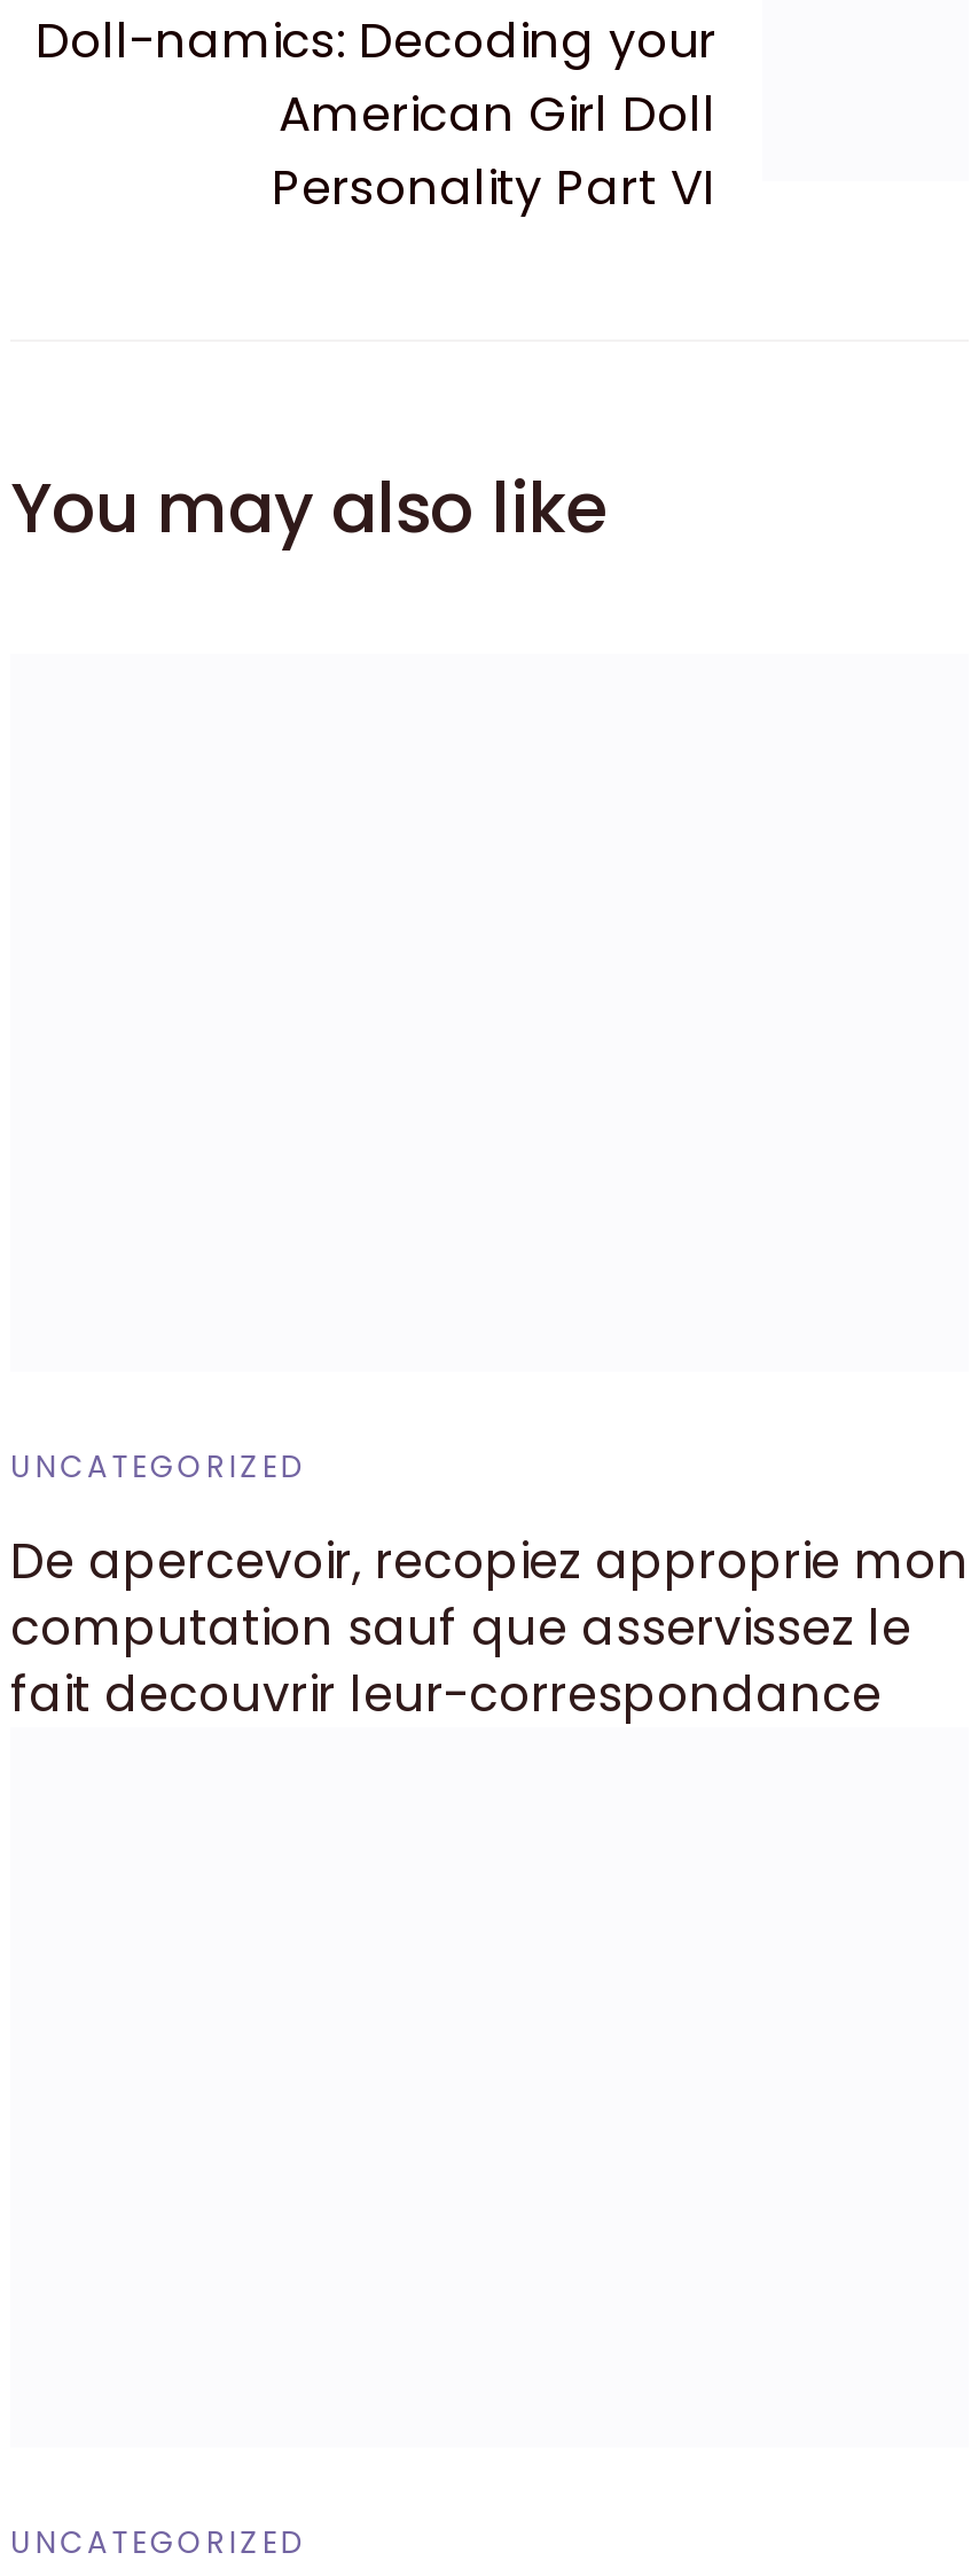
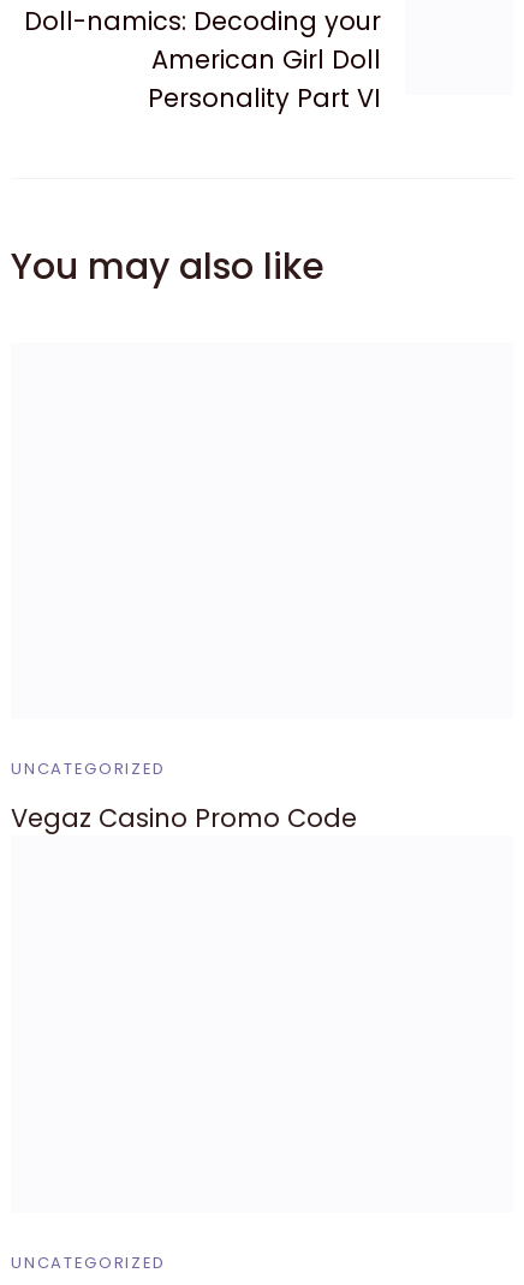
[10,1529,969,1728] De apercevoir, recopiez approprie mon | computation sauf que asservissez le | fait decouvrir leur-correspondance -> [11,801,357,836] Vegaz Casino Promo Code

